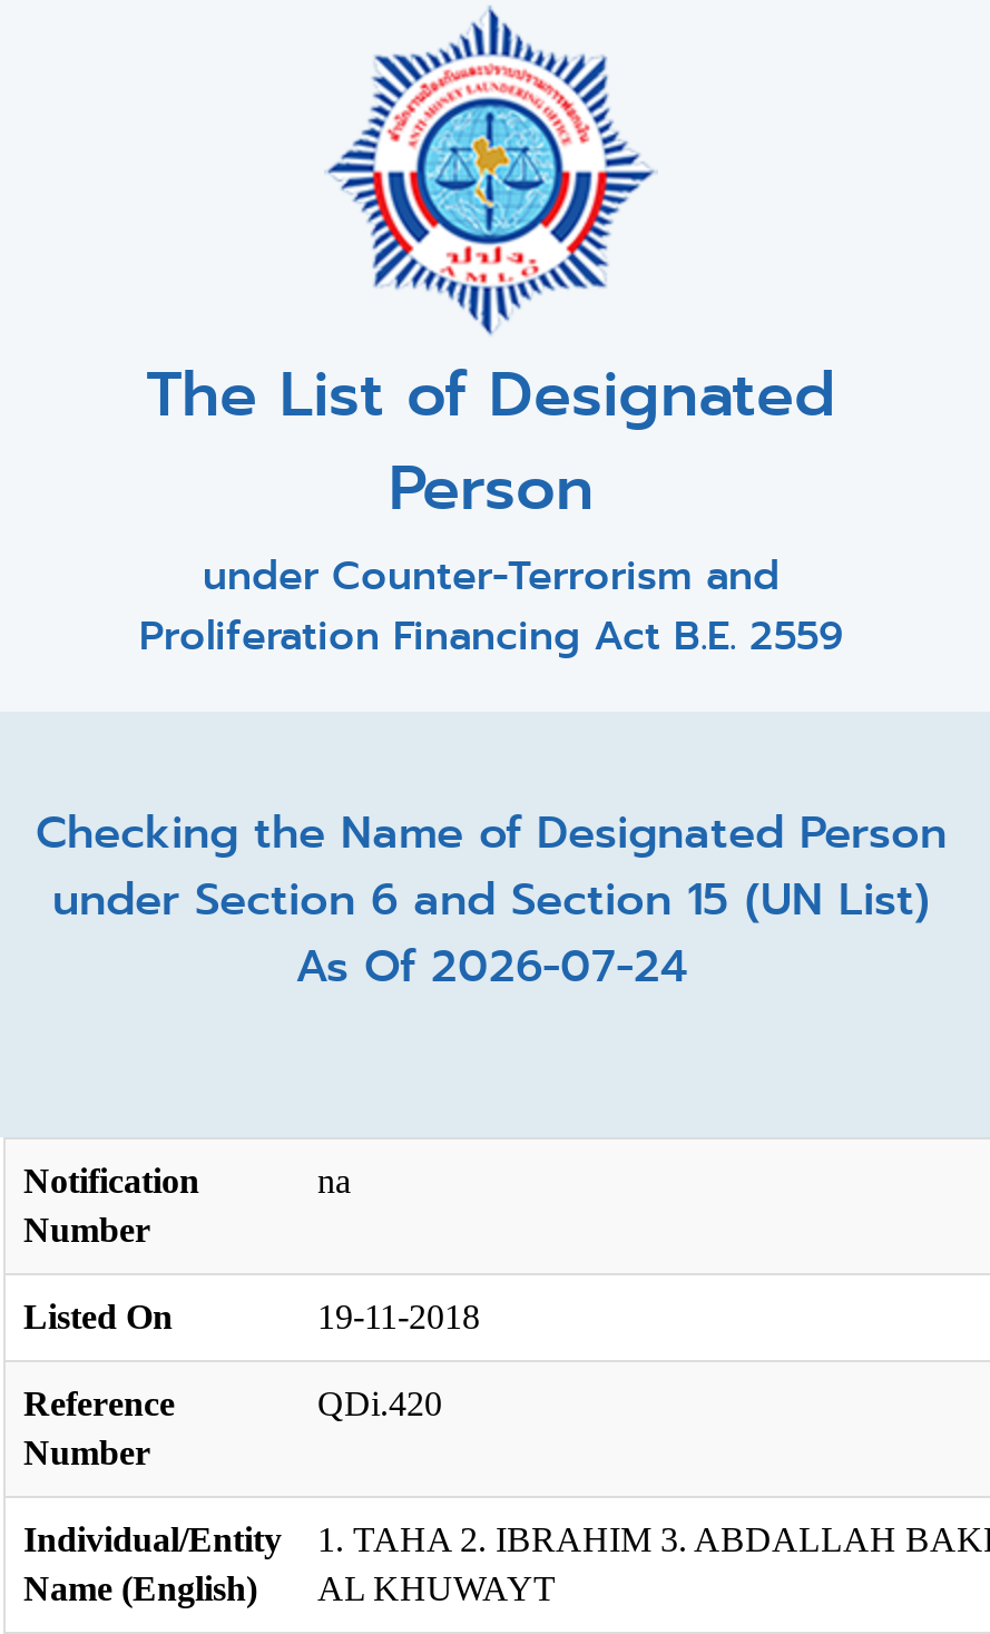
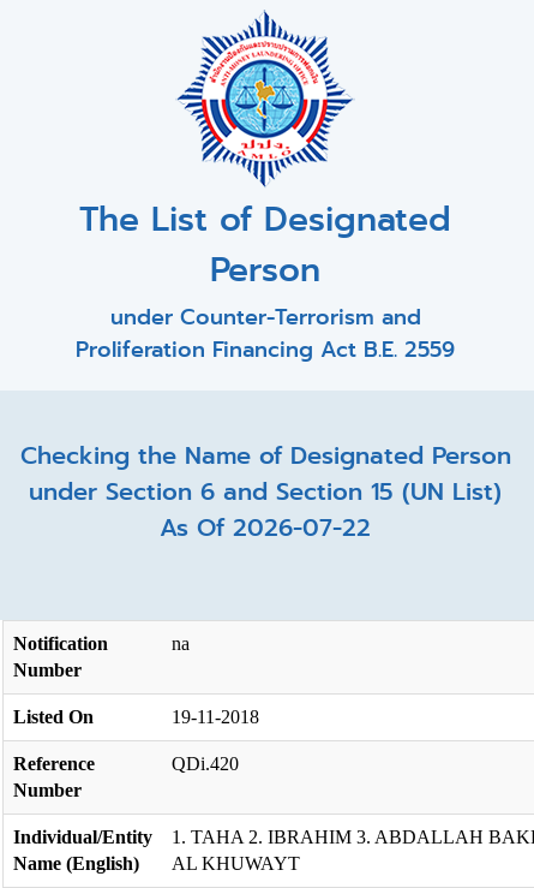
[295,935,687,999] As Of 2026-07-24 -> [160,511,371,546] As Of 2026-07-22

